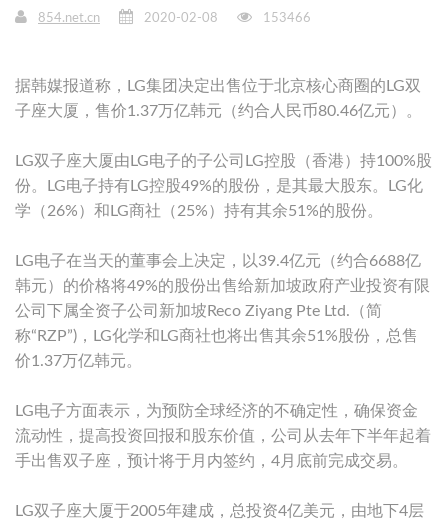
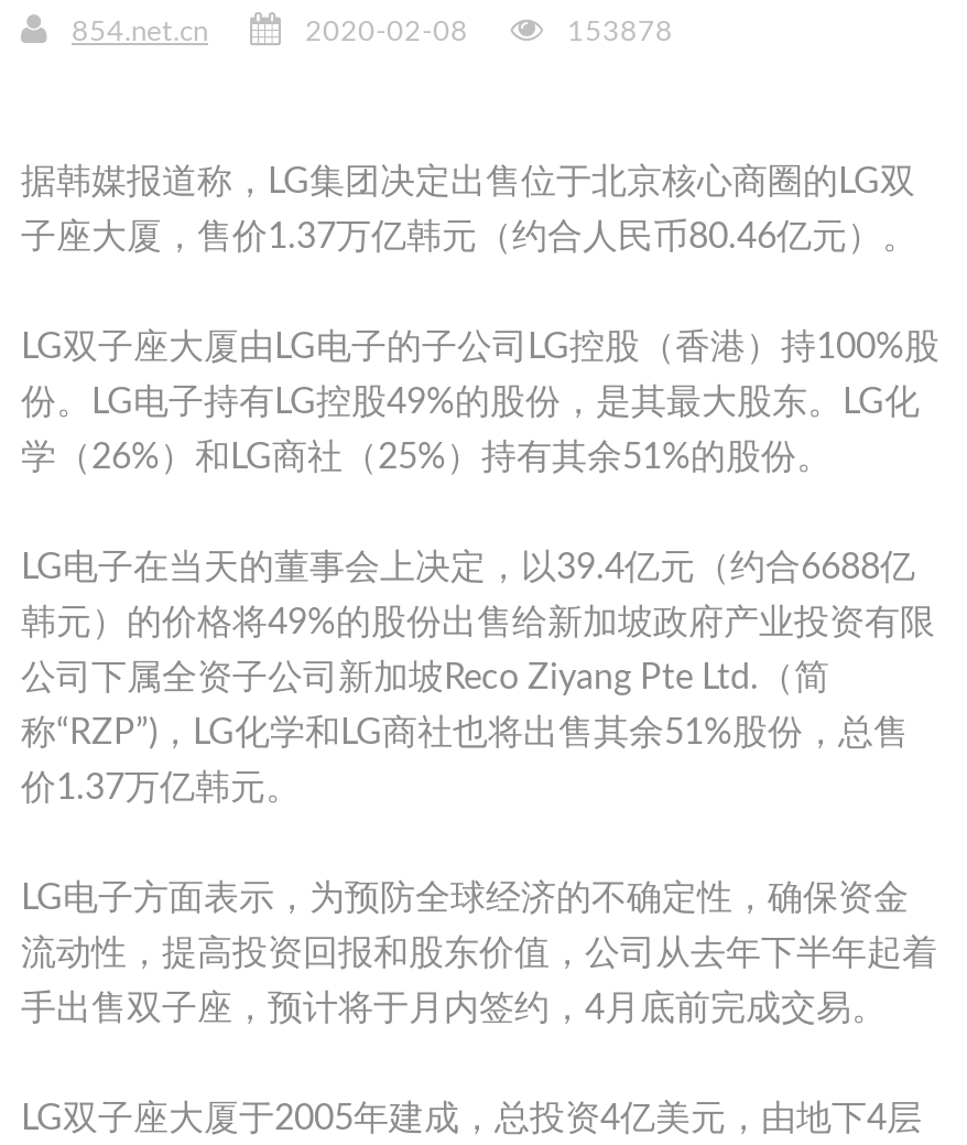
[260,11,311,24] 153466 -> [561,18,673,46] 153878

